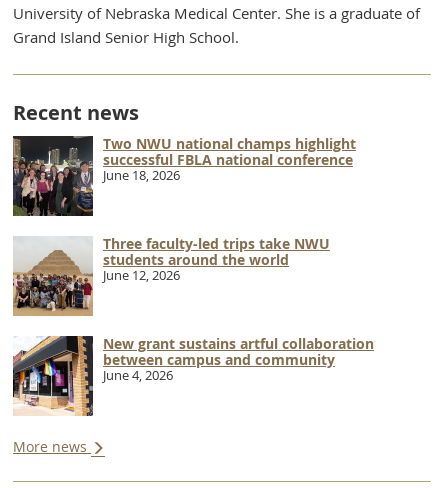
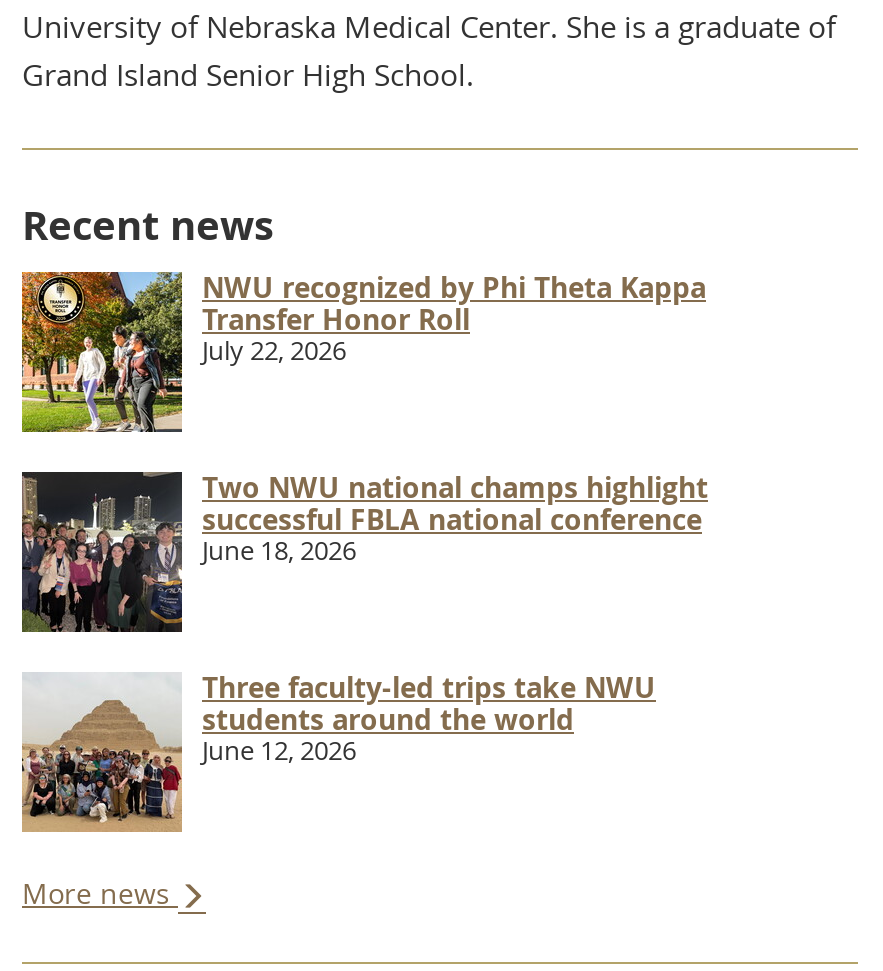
none -> [20,268,706,434] [image] | NWU recognized by Phi Theta Kappa | Transfer Honor Roll | July 22, 2026
moved [12,134,356,284] -> [20,468,708,768]: [image] | Two NWU national champs highlight | successful FBLA national conference | June 18, 2026 | Three faculty-led trips take NWU | students around the world | June 12, 2026
[12,334,374,417] [image] | New grant sustains artful collaboration | between campus and community | June 4, 2026 -> none

